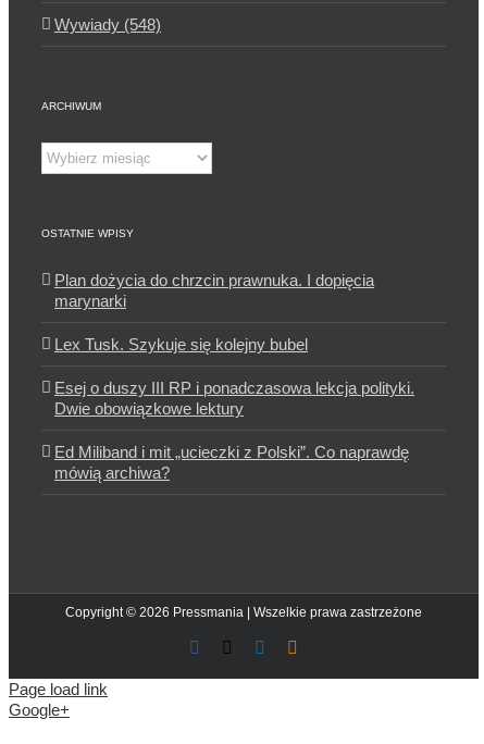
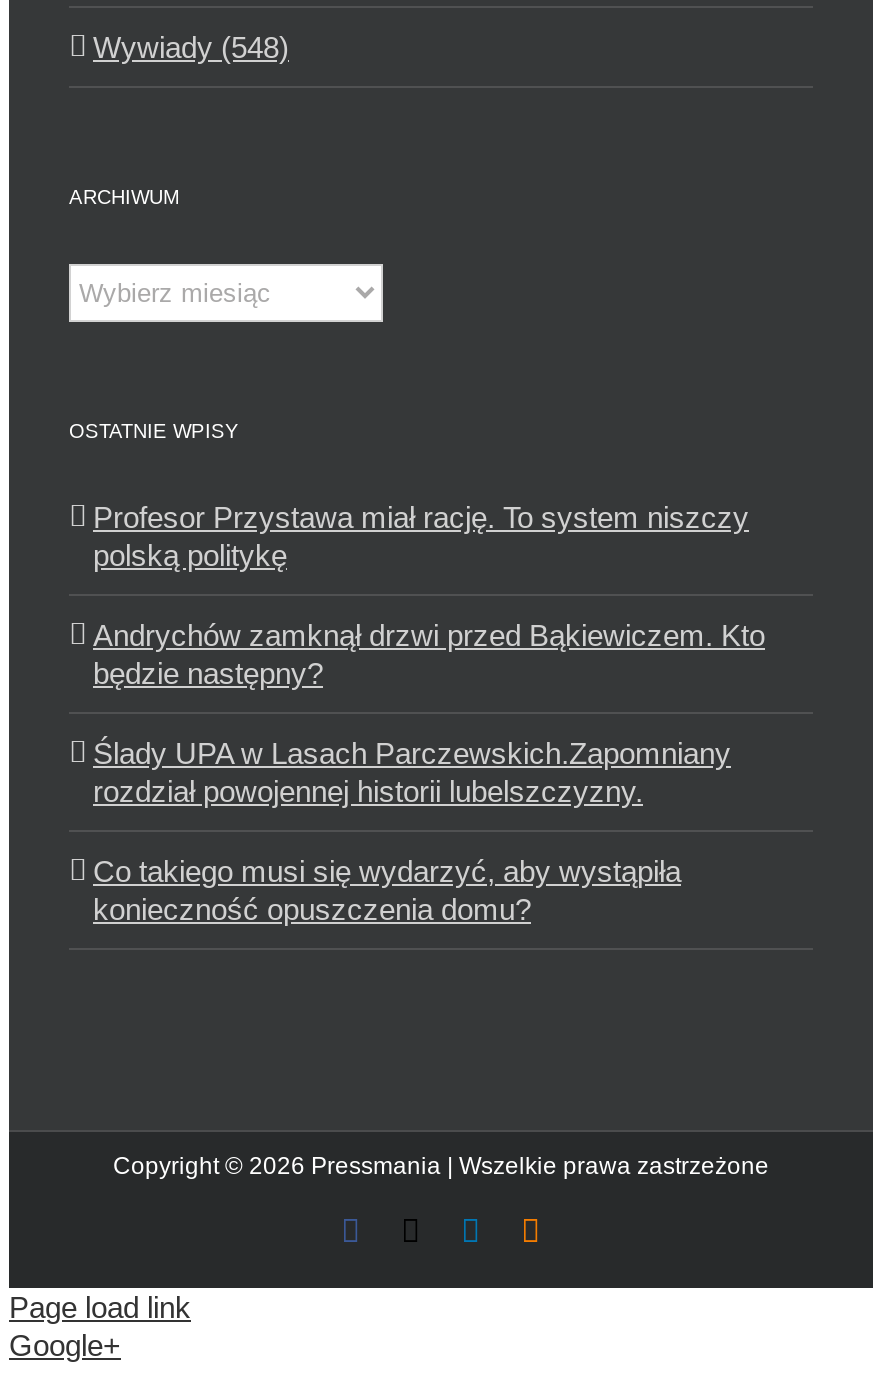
[54,271,374,310] Plan dożycia do chrzcin prawnuka. I dopięcia | marynarki -> [93,500,749,572] Profesor Przystawa miał rację. To system niszczy | polską politykę
[54,335,308,353] Lex Tusk. Szykuje się kolejny bubel -> [93,618,765,690] Andrychów zamknął drzwi przed Bąkiewiczem. Kto | będzie następny?
[54,378,414,418] Esej o duszy III RP i ponadczasowa lekcja polityki. | Dwie obowiązkowe lektury -> [93,736,731,808] Ślady UPA w Lasach Parczewskich.Zapomniany | rozdział powojennej historii lubelszczyzny.
[54,443,409,482] Ed Miliband i mit „ucieczki z Polski”. Co naprawdę | mówią archiwa? -> [93,854,681,926] Co takiego musi się wydarzyć, aby wystąpiła | konieczność opuszczenia domu?

